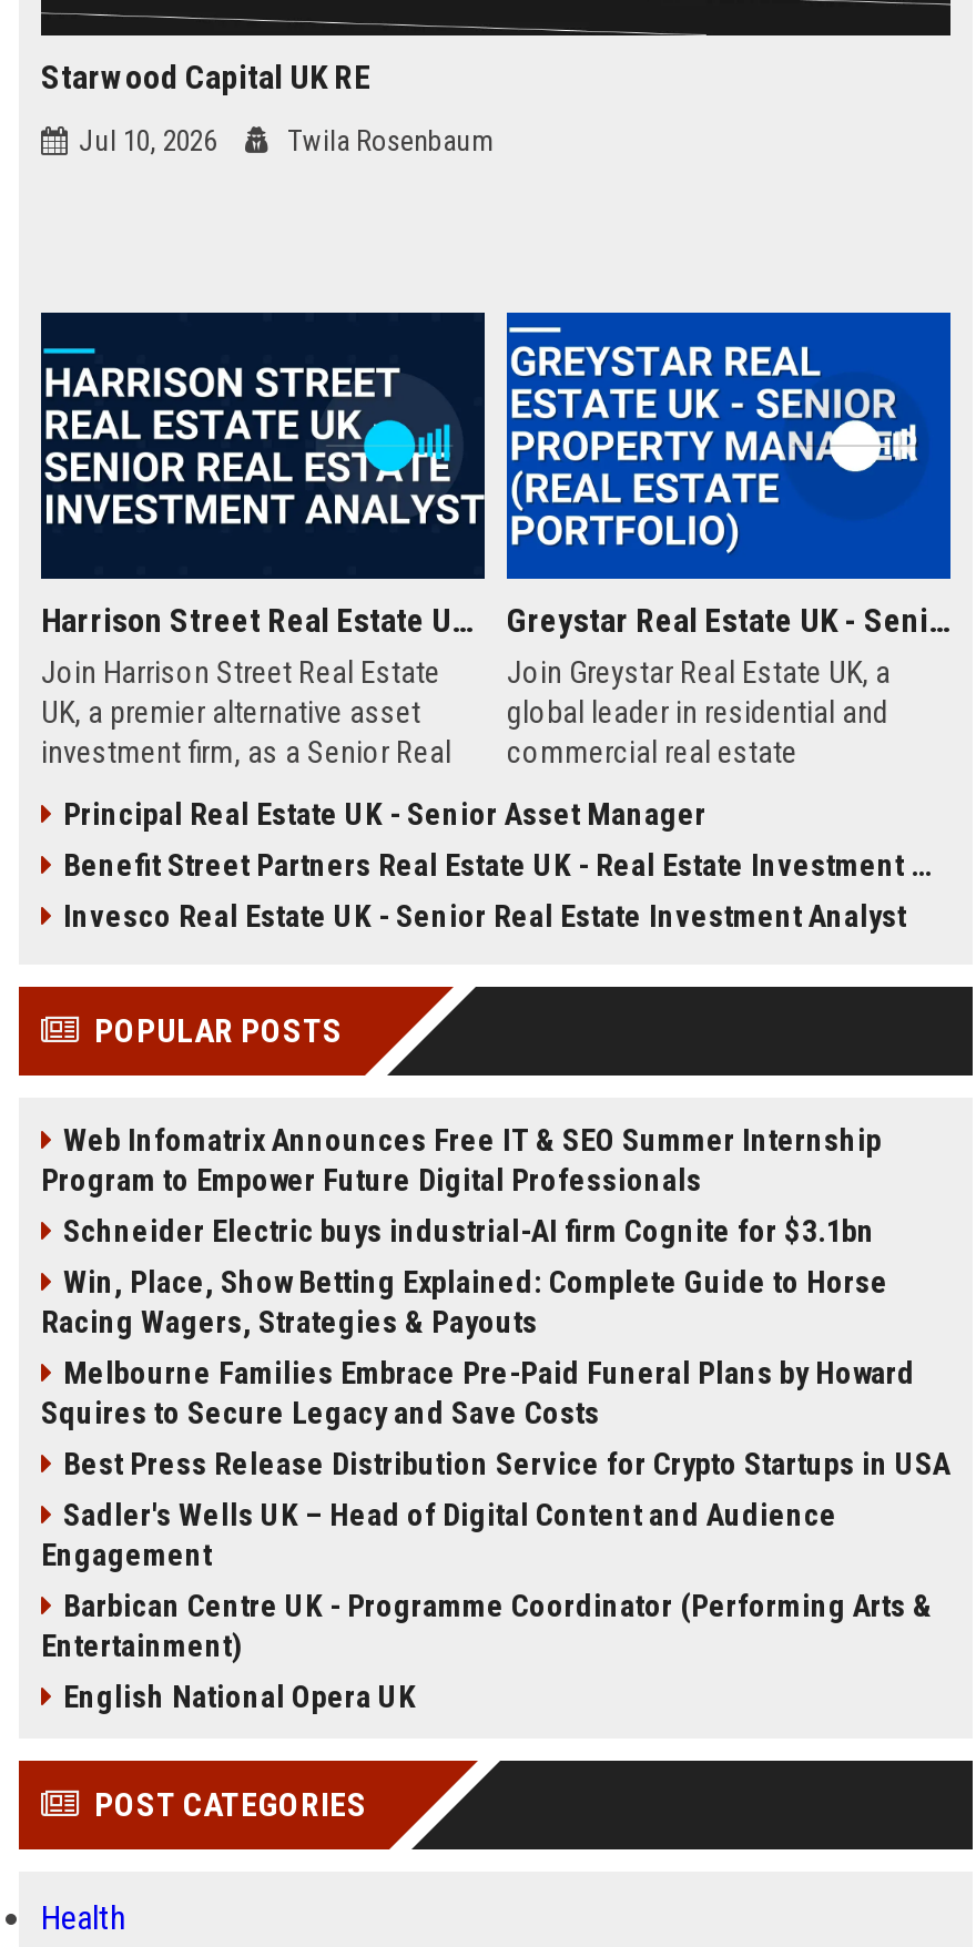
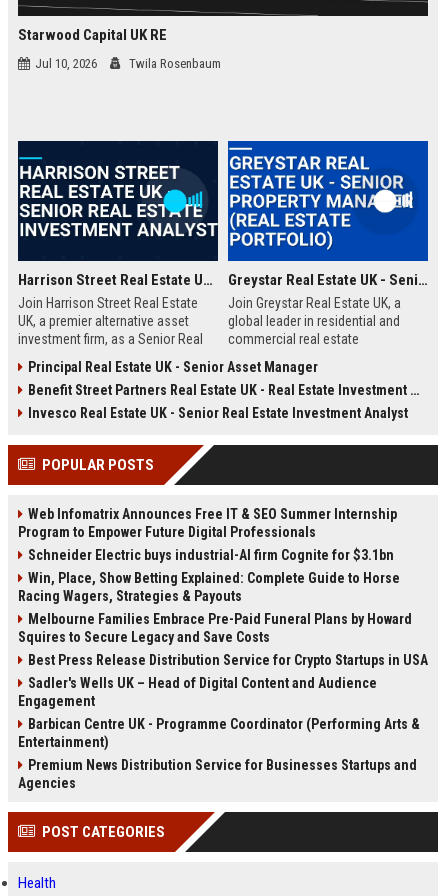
[63,1679,416,1714] English National Opera UK -> [18,757,417,791] Premium News Distribution Service for Businesses Startups and | Agencies

